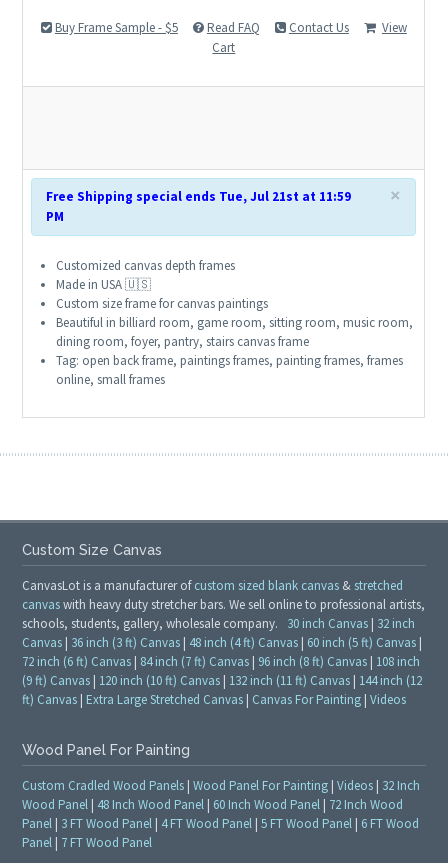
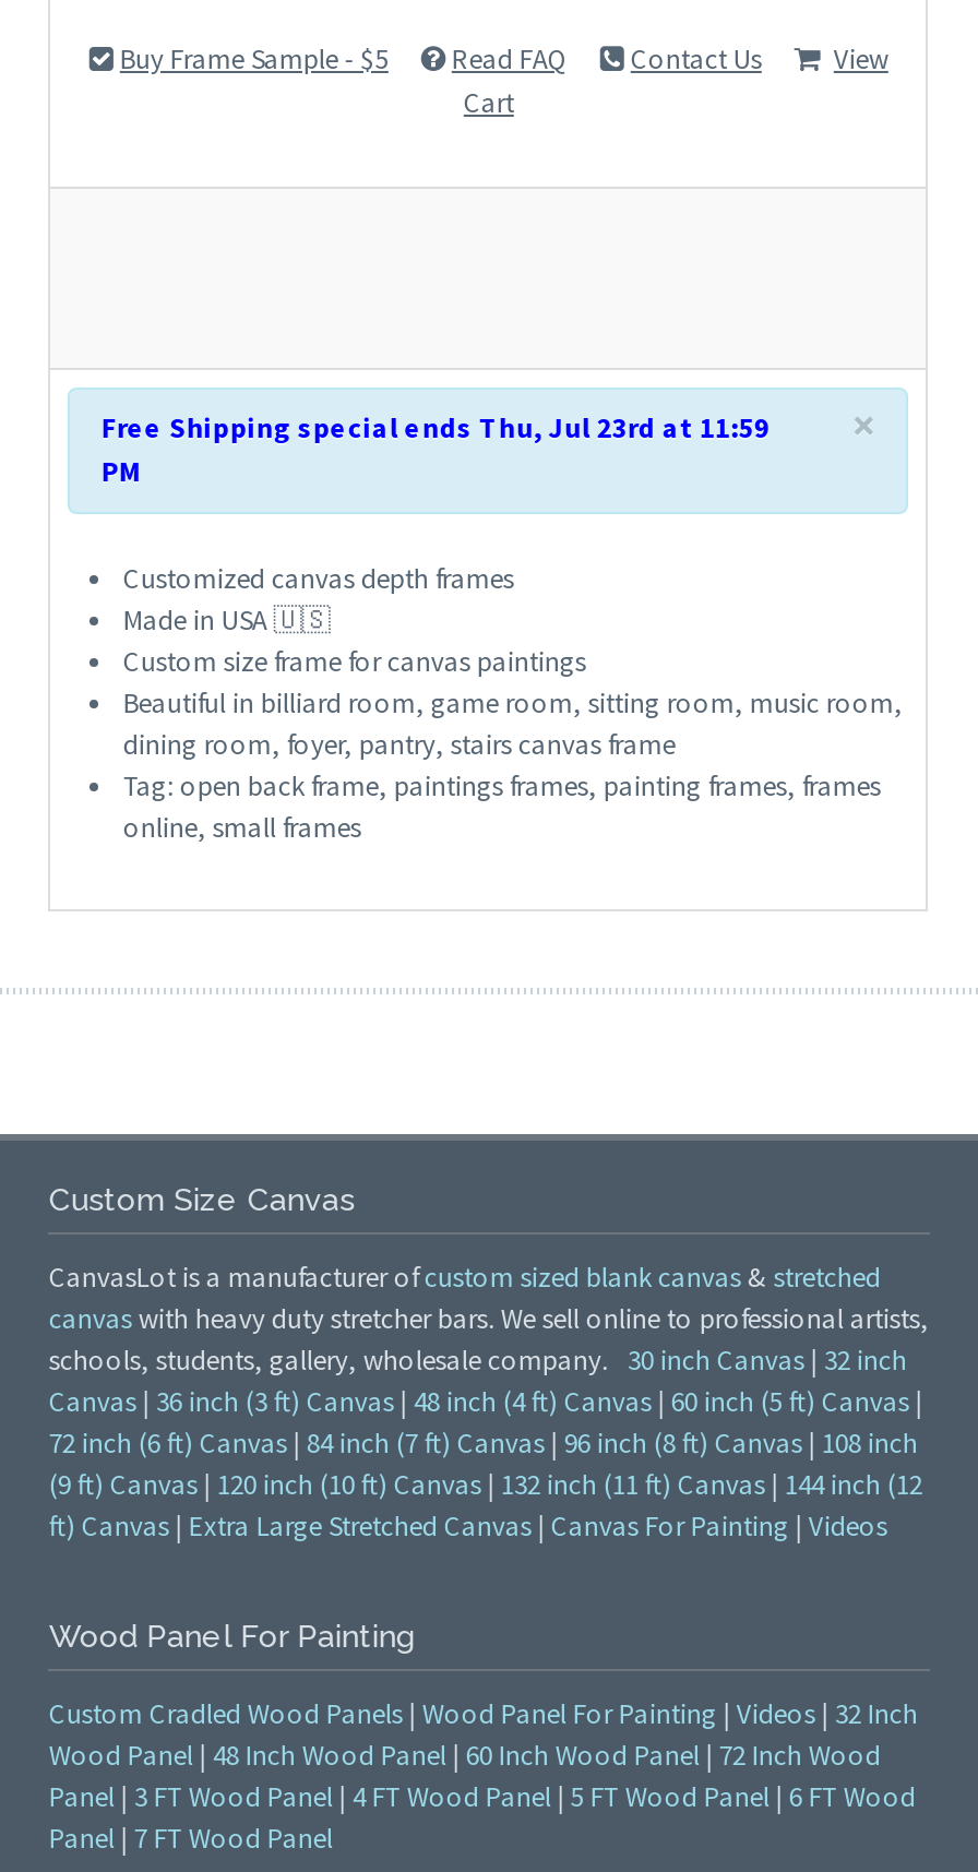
[46,188,351,205] Free Shipping special ends Tue, Jul 21st at 11:59 -> [101,410,769,447] Free Shipping special ends Thu, Jul 23rd at 11:59

